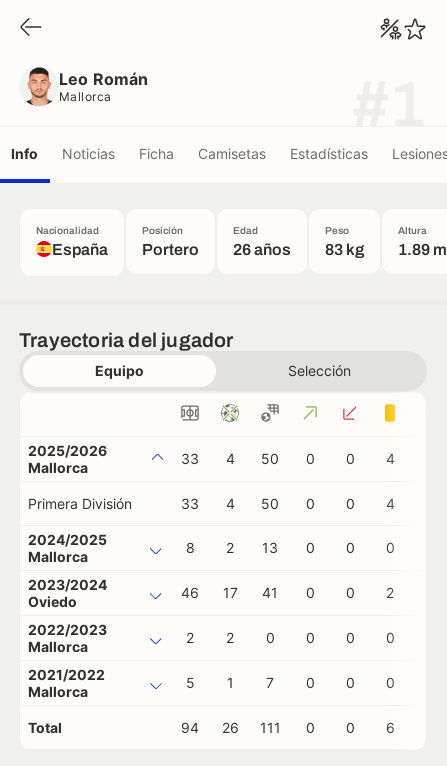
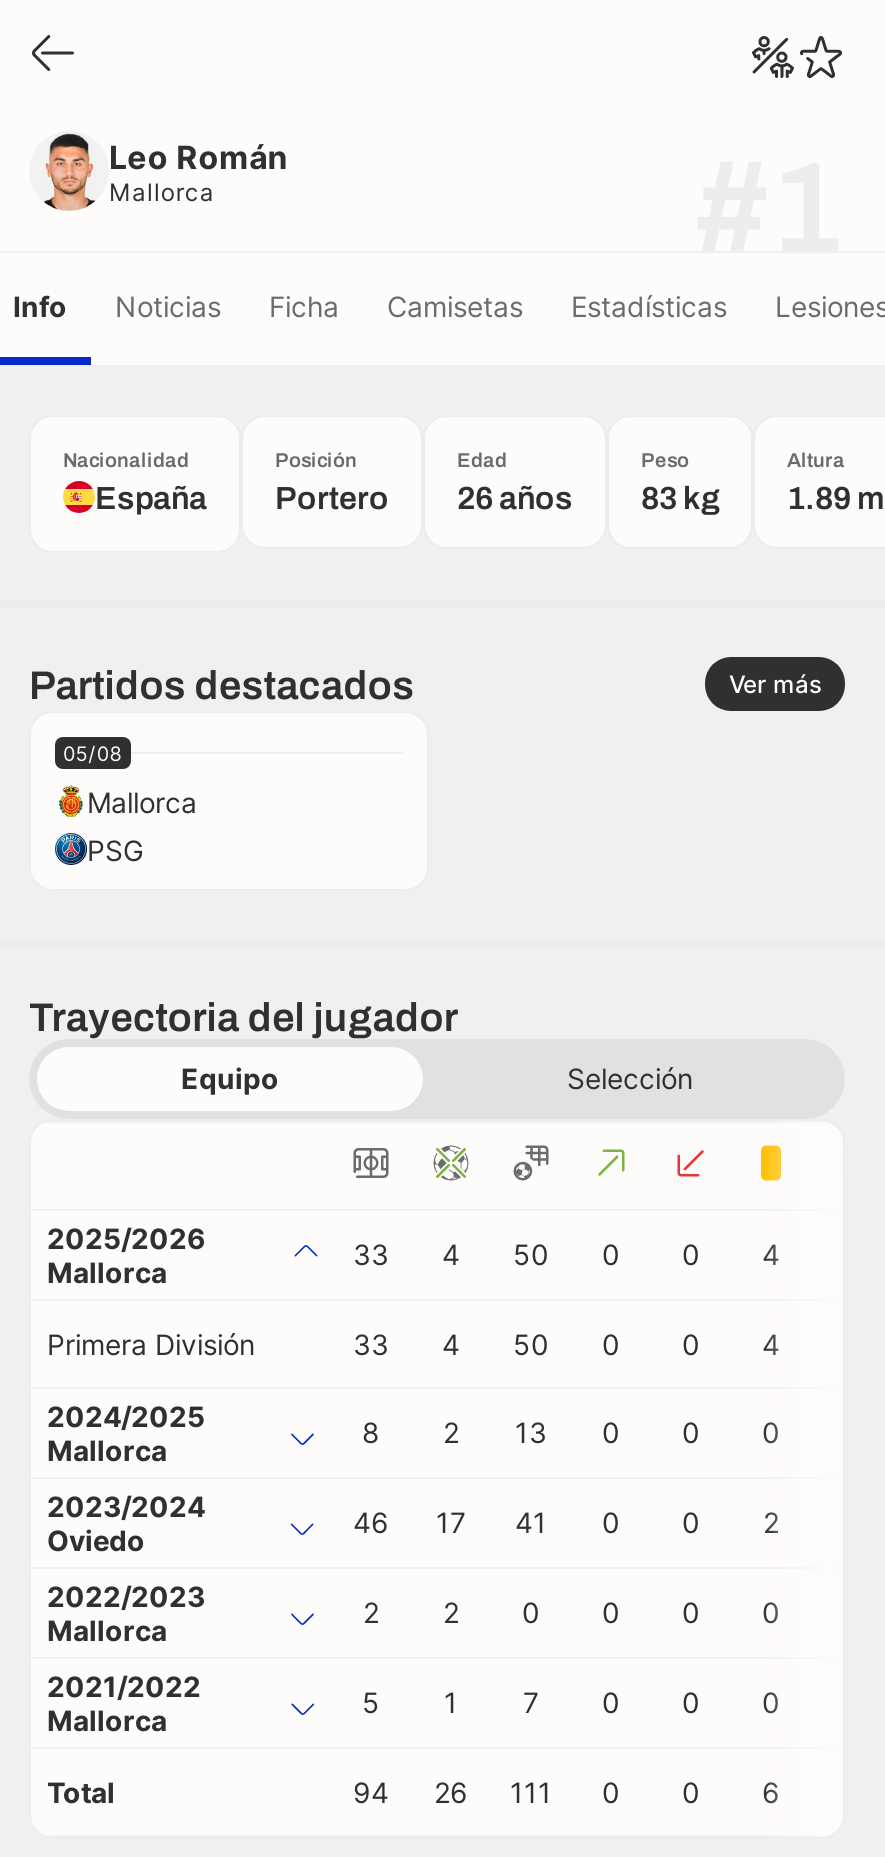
none -> [29,662,821,866] Partidos destacados | Ver más | 05/08 | Mallorca | PSG

